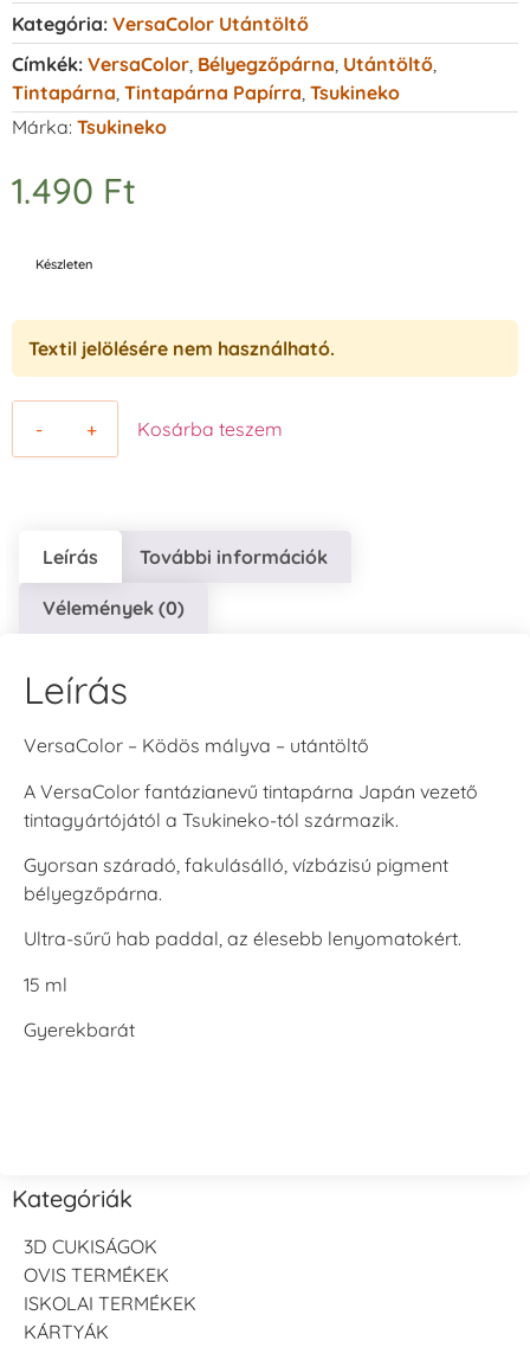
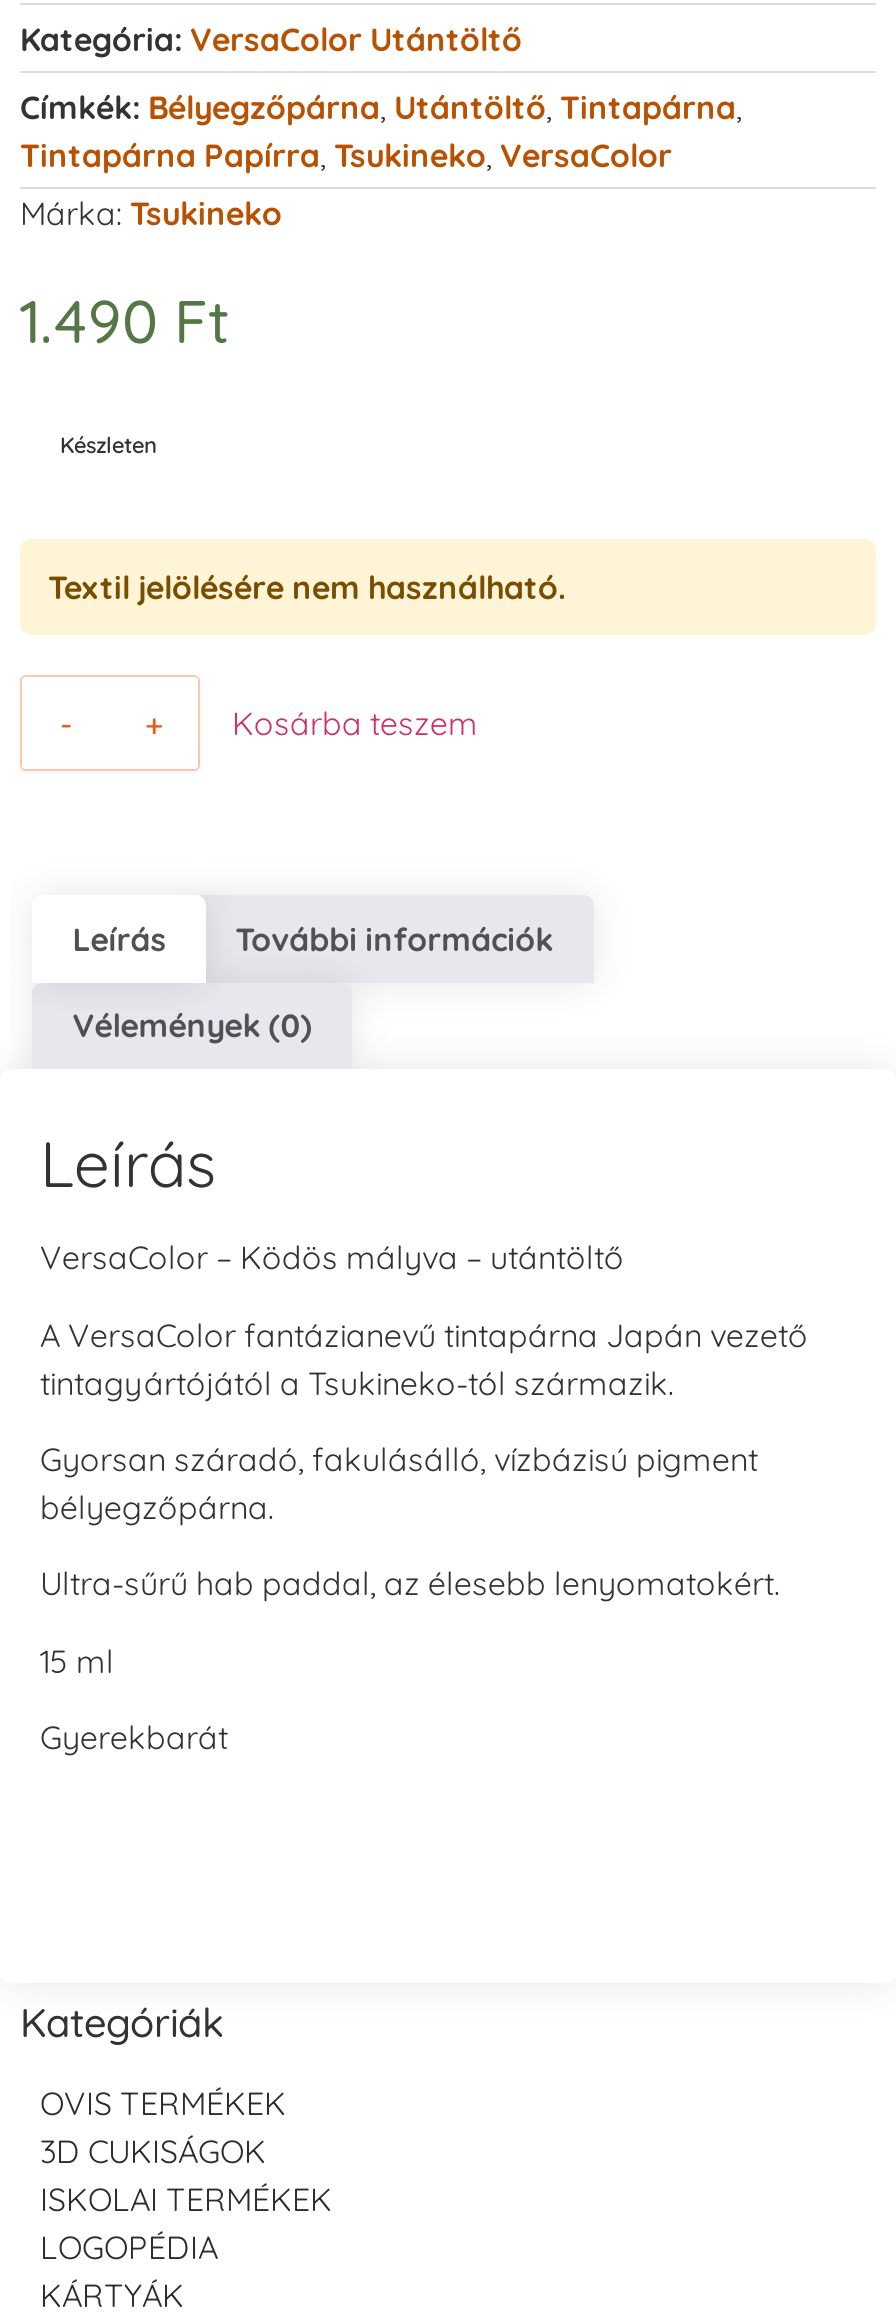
[12,52,437,104] Címkék: VersaColor, Bélyegzőpárna, Utántöltő, | Tintapárna, Tintapárna Papírra, Tsukineko -> [20,86,742,174] Címkék: Bélyegzőpárna, Utántöltő, Tintapárna, | Tintapárna Papírra, Tsukineko, VersaColor
moved [24,1263,169,1287] -> [40,2084,286,2124]: OVIS TERMÉKEK
none -> [40,2228,218,2268] LOGOPÉDIA

